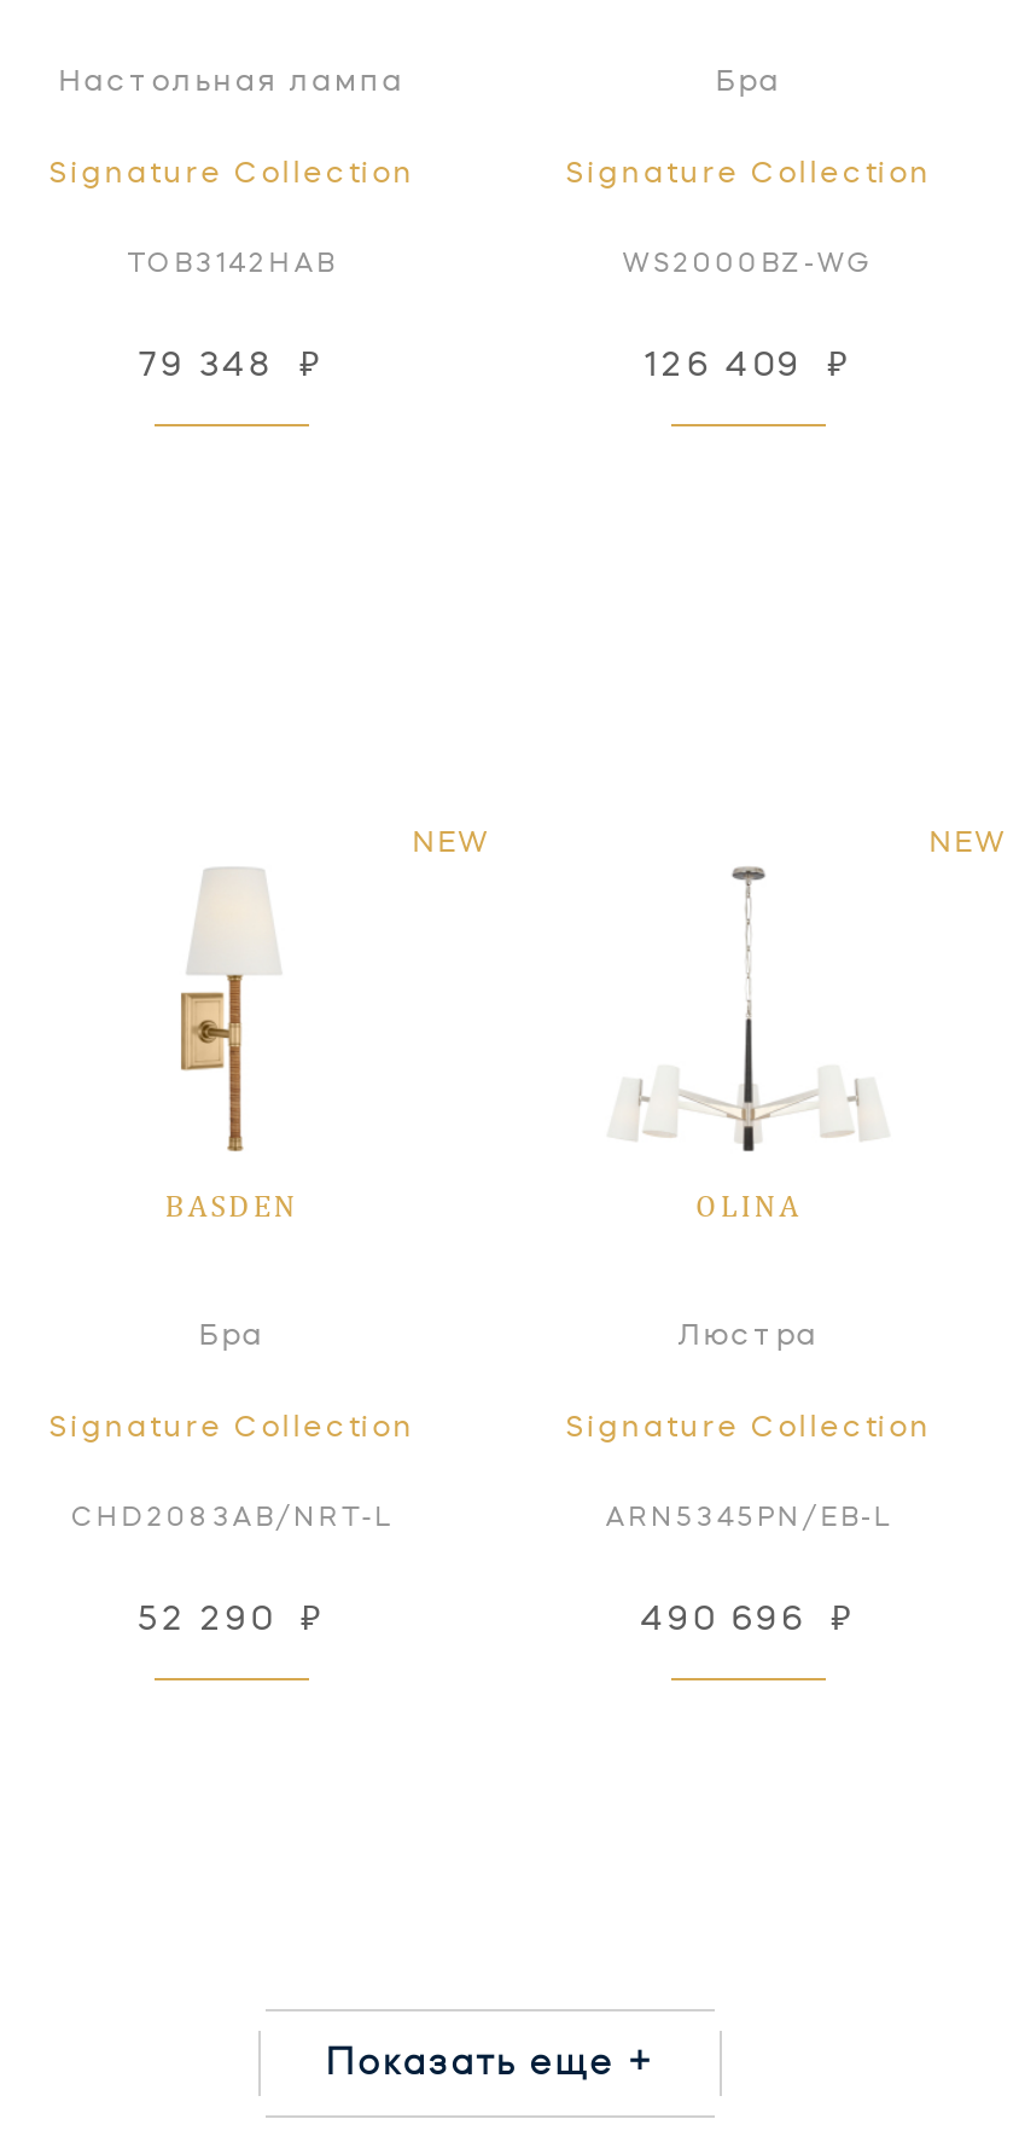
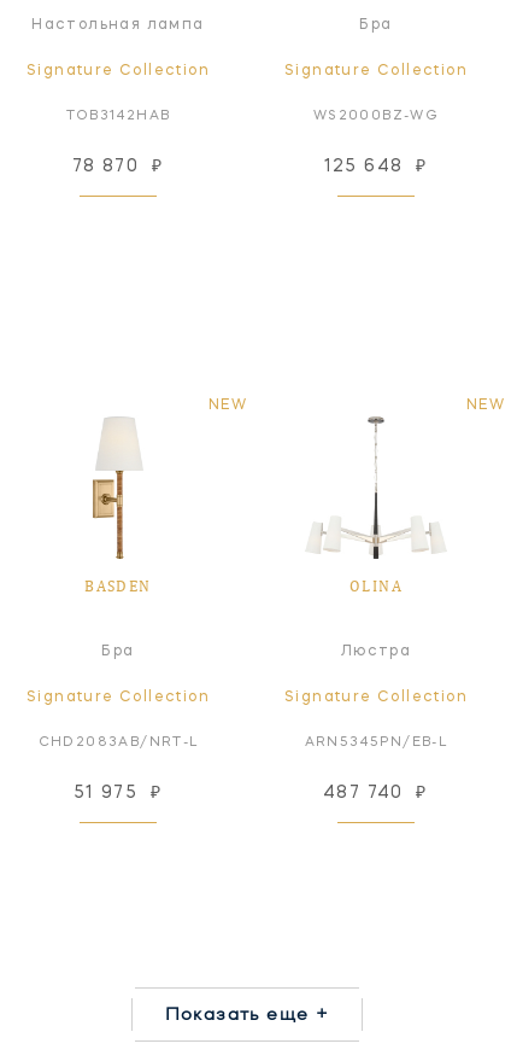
[138,348,322,382] 79 348 ₽ -> [72,158,163,174] 78 870 ₽
[644,348,850,382] 126 409 ₽ -> [324,158,427,174] 125 648 ₽
[137,1602,324,1636] 52 290 ₽ -> [73,784,161,801] 51 975 ₽
[640,1602,854,1636] 490 696 ₽ -> [323,784,427,801] 487 740 ₽

